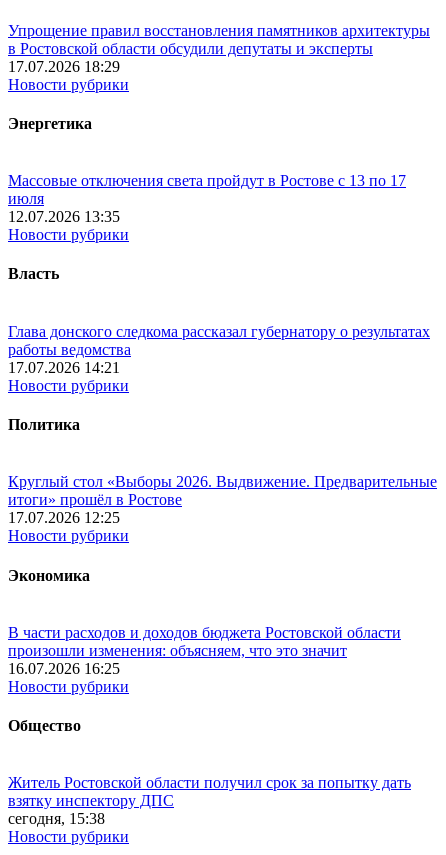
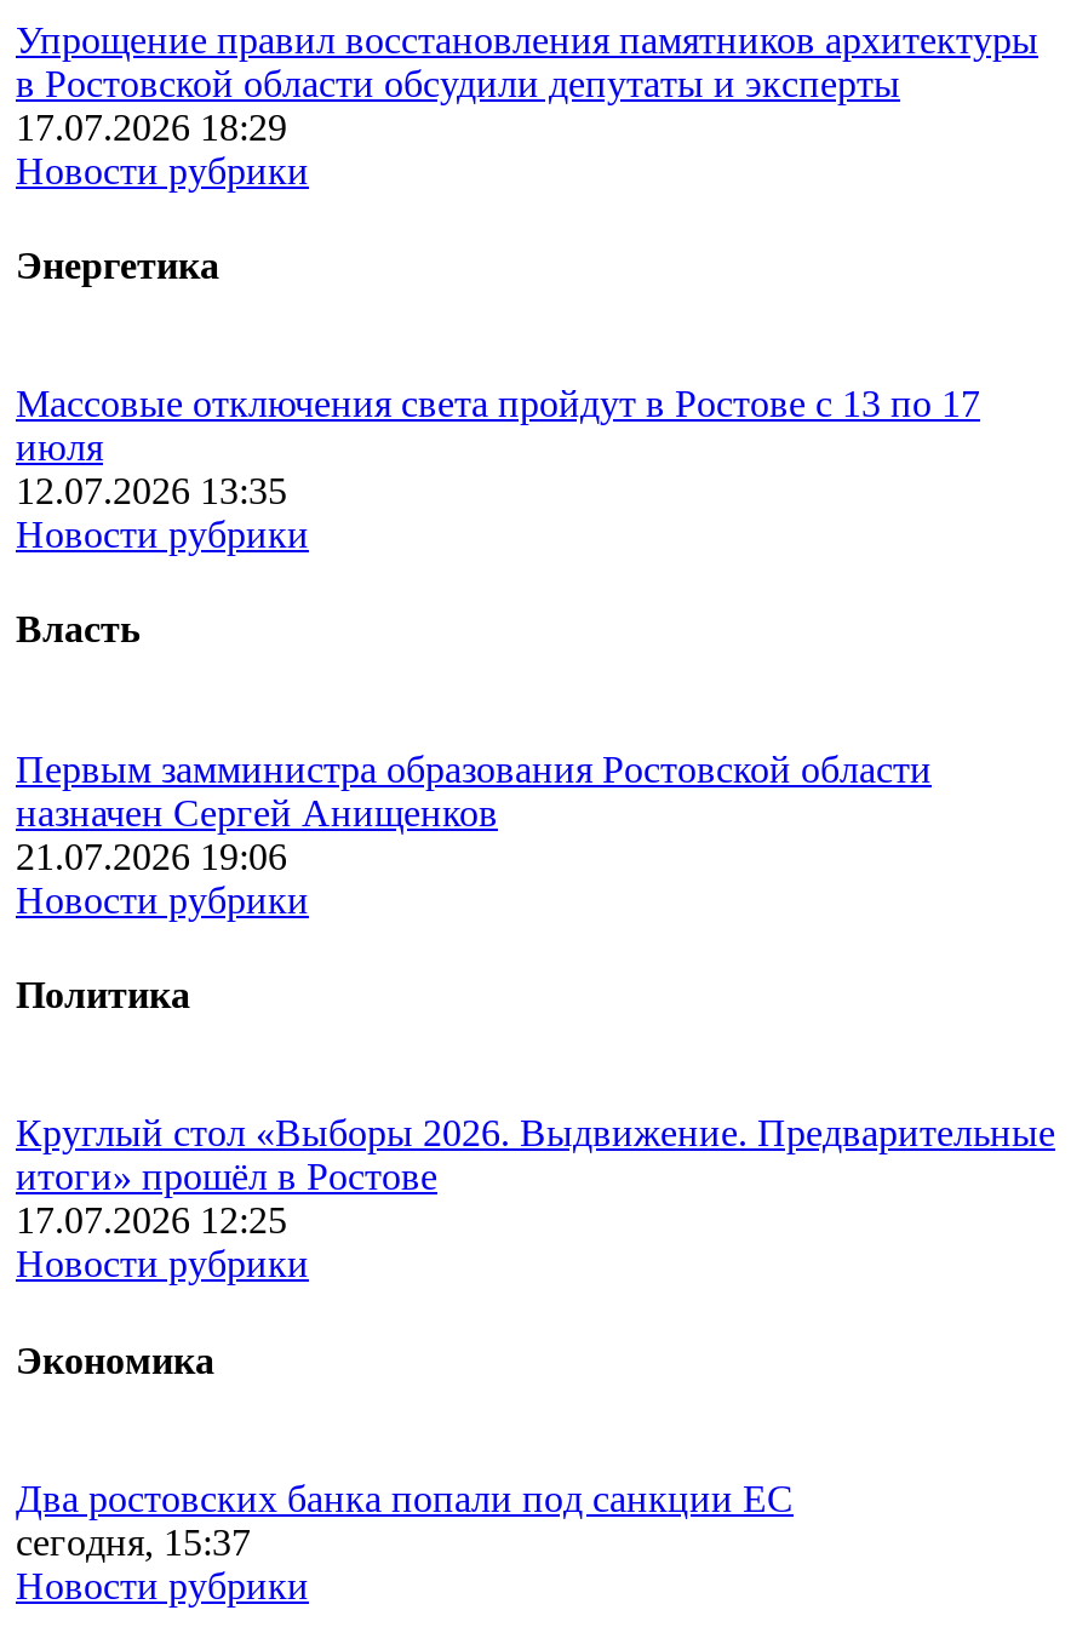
[8,323,430,376] Глава донского следкома рассказал губернатору о результатах | работы ведомства | 17.07.2026 14:21 -> [16,748,932,877] Первым замминистра образования Ростовской области | назначен Сергей Анищенков | 21.07.2026 19:06
[8,624,411,827] В части расходов и доходов бюджета Ростовской области | произошли изменения: объясняем, что это значит | 16.07.2026 16:25 | Новости рубрики | Общество | Житель Ростовской области получил срок за попытку дать | взятку инспектору ДПС | сегодня, 15:38 -> [16,1477,794,1562] Два ростовских банка попали под санкции ЕС | сегодня, 15:37

